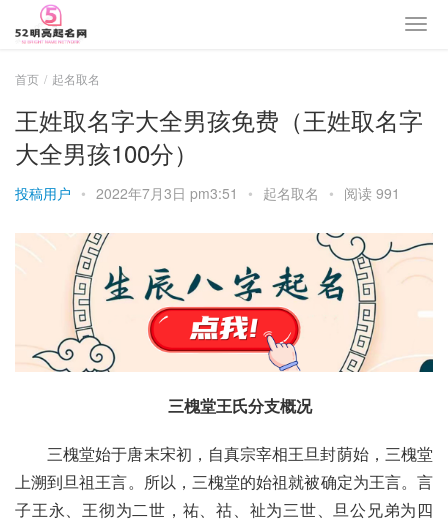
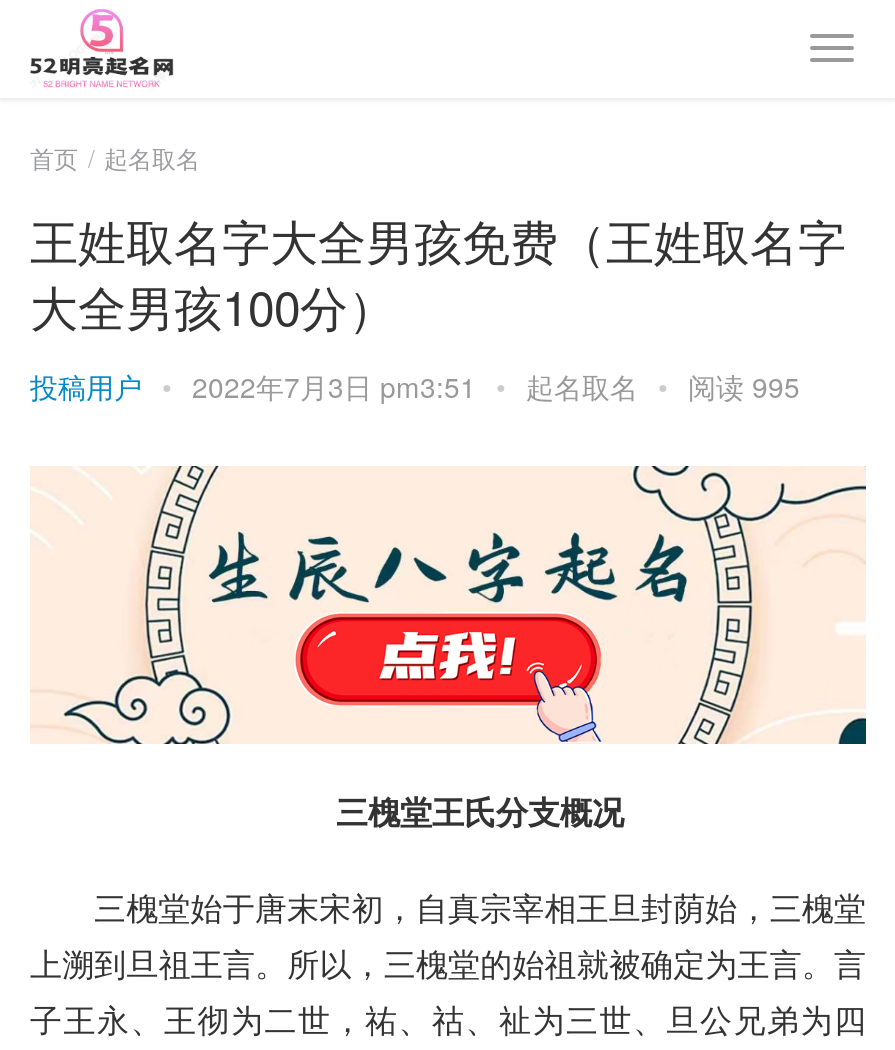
[15,183,400,203] 投稿用户 • 2022年7月3日 pm3:51 • 起名取名 • 阅读 991 -> [30,366,800,406] 投稿用户 • 2022年7月3日 pm3:51 • 起名取名 • 阅读 995

